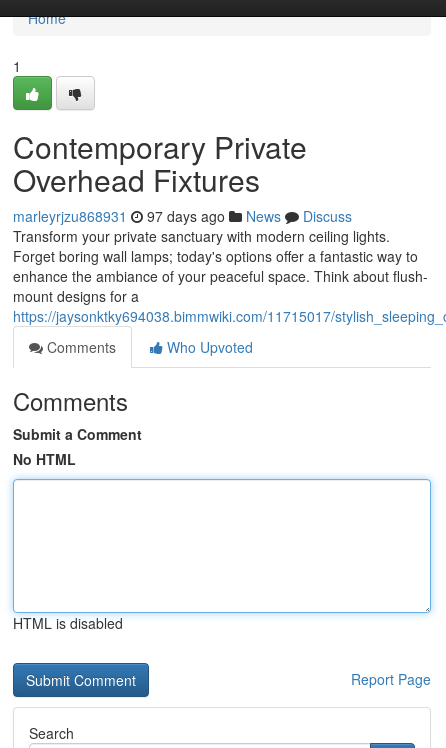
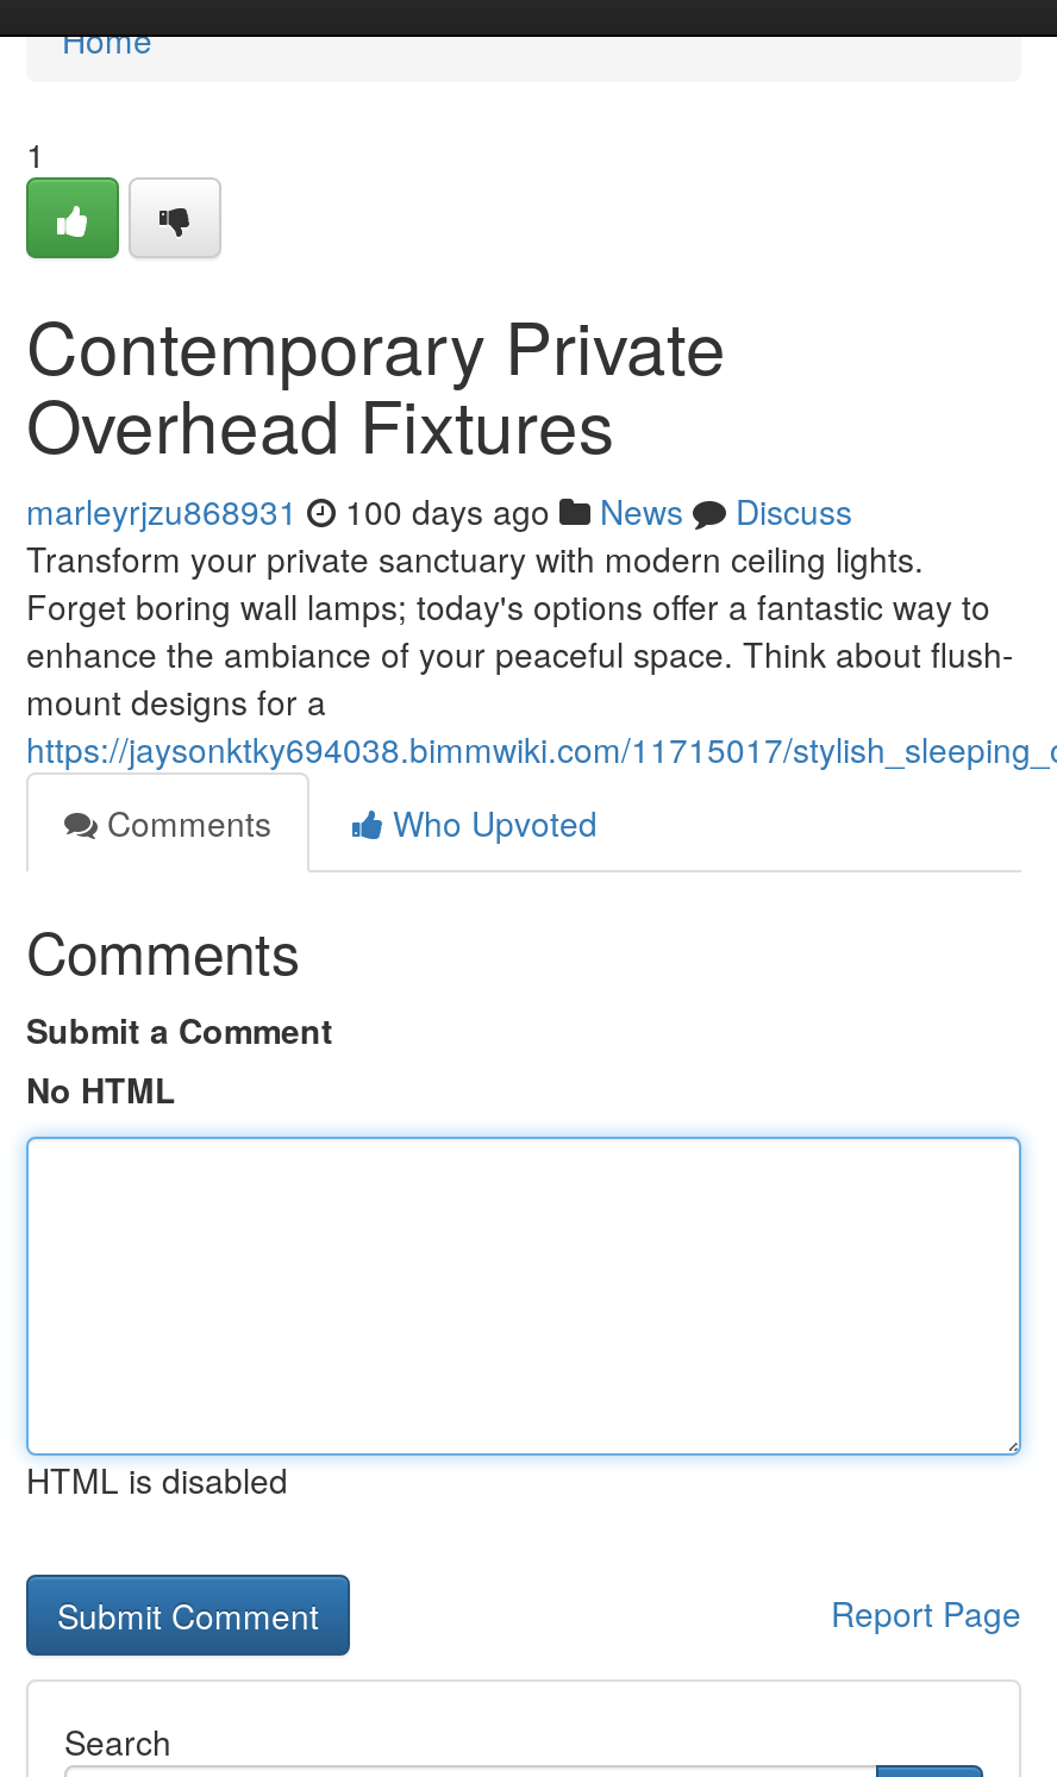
[13,206,352,226] marleyrjzu868931 97 days ago News Discuss -> [26,487,852,534] marleyrjzu868931 100 days ago News Discuss

